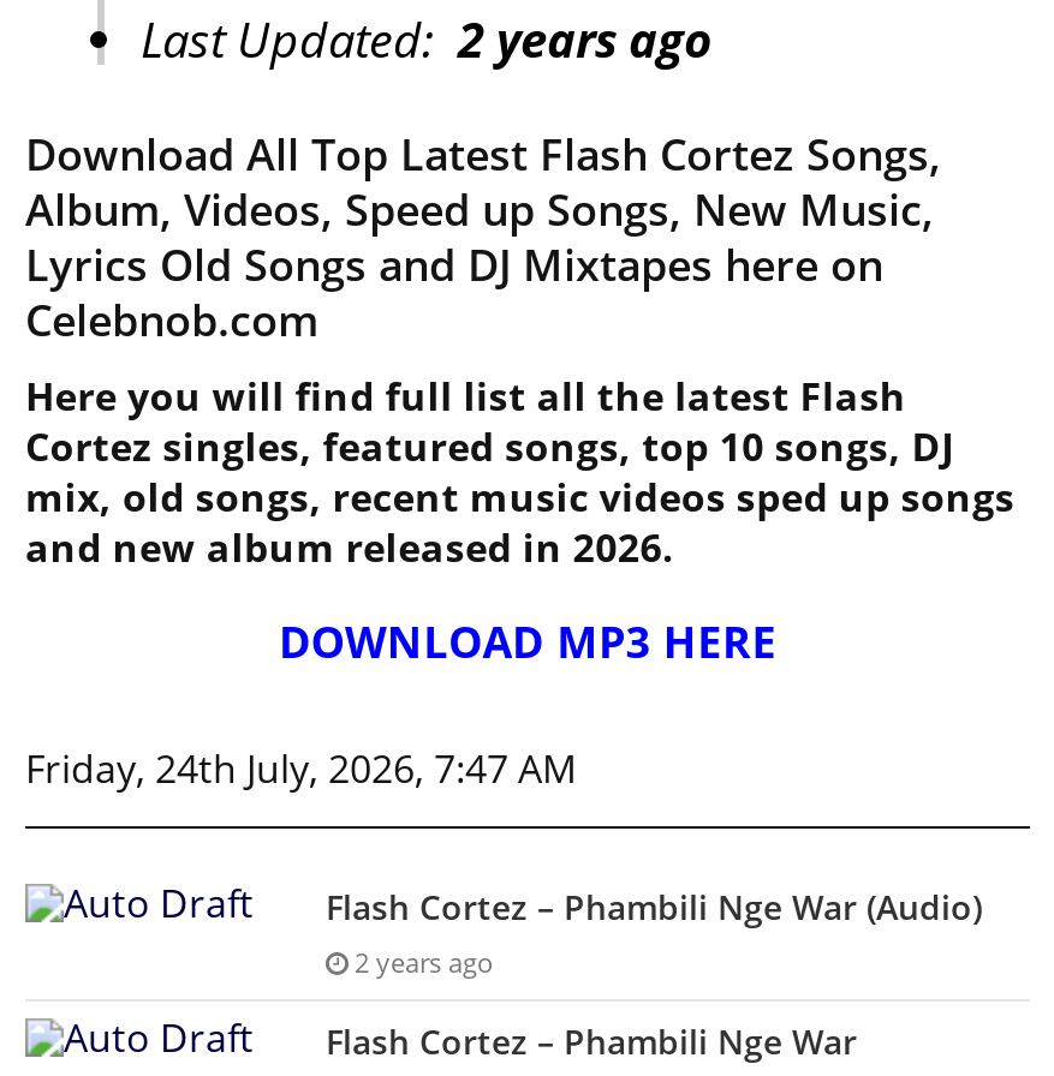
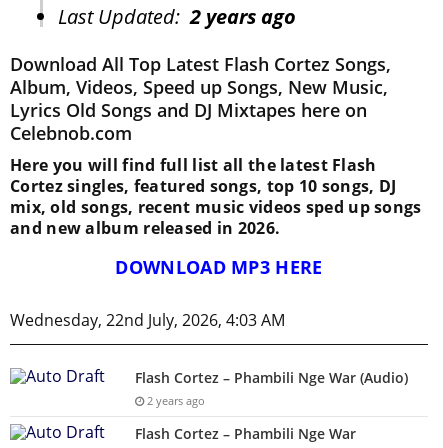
[25,743,576,796] Friday, 24th July, 2026, 7:47 AM -> [10,309,285,331] Wednesday, 22nd July, 2026, 4:03 AM

